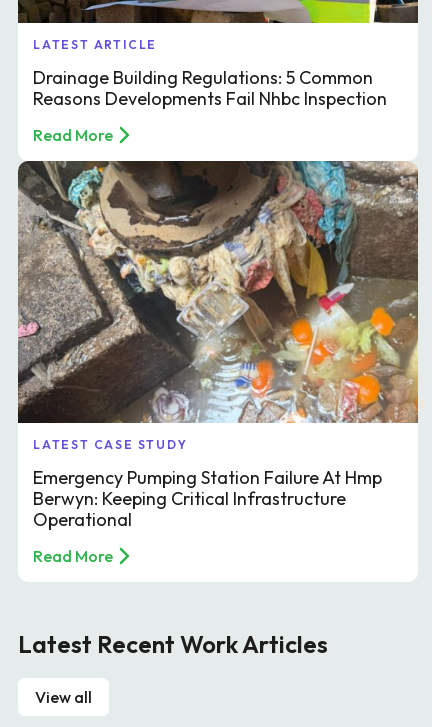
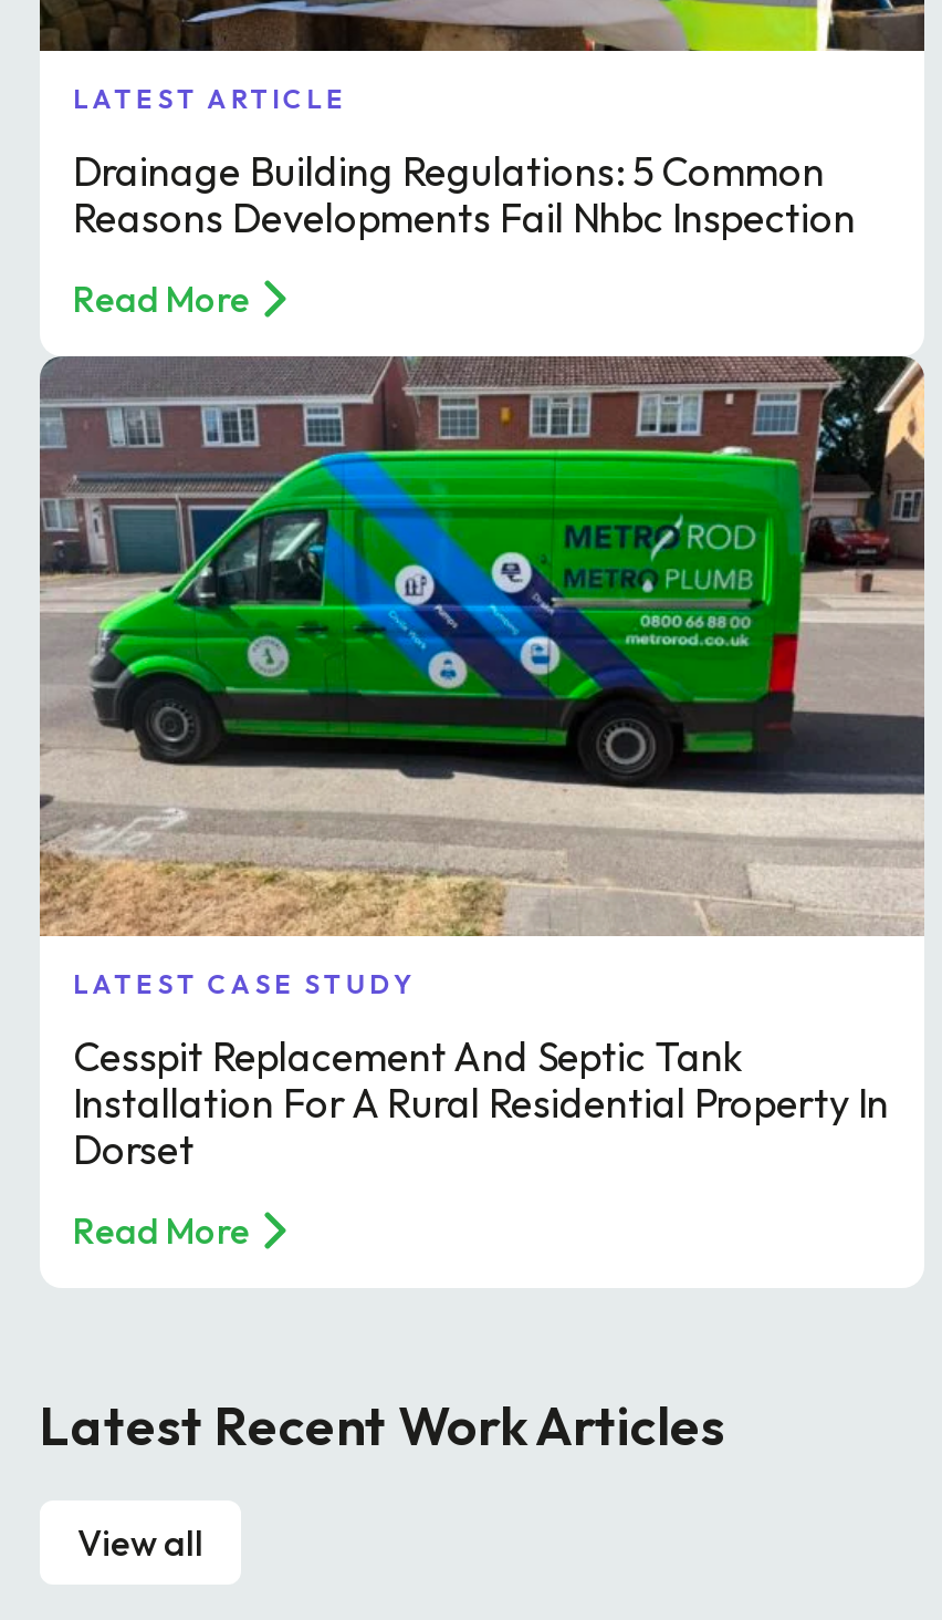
[17,160,419,424] [image] -> [38,354,927,938] [image]
[33,466,382,531] Emergency Pumping Station Failure At Hmp | Berwyn: Keeping Critical Infrastructure | Operational -> [73,1031,889,1175] Cesspit Replacement And Septic Tank | Installation For A Rural Residential Property In | Dorset

